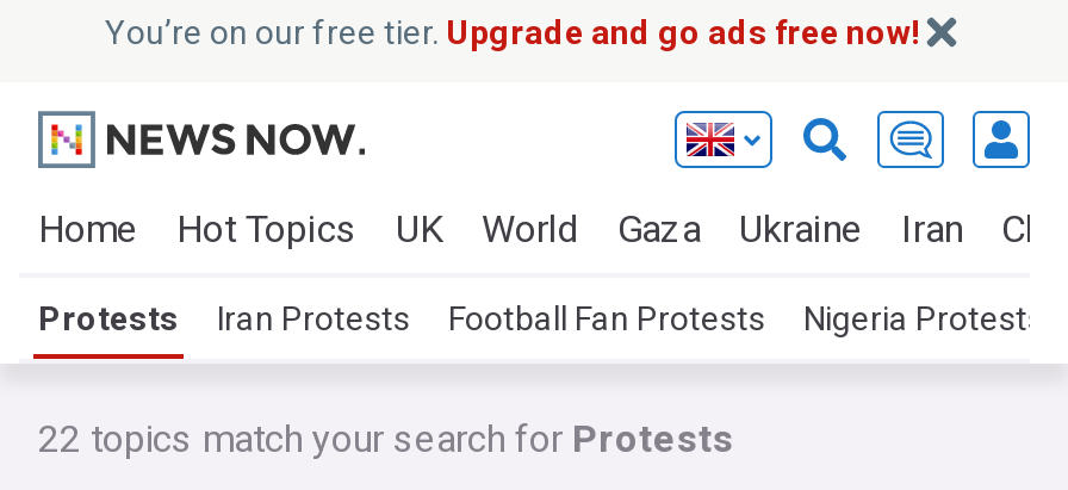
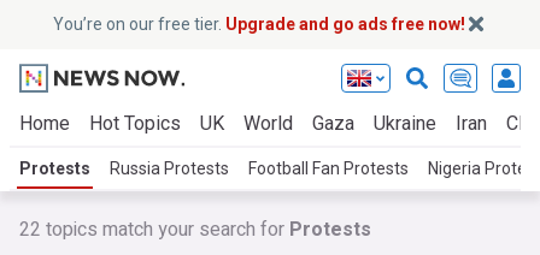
[217,299,410,337] Iran Protests -> [110,159,229,178] Russia Protests

